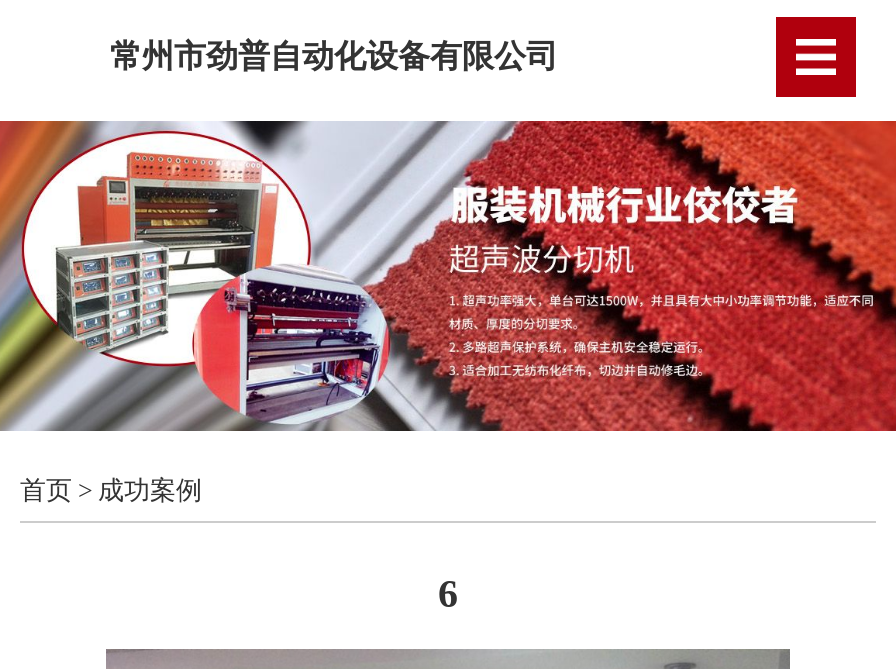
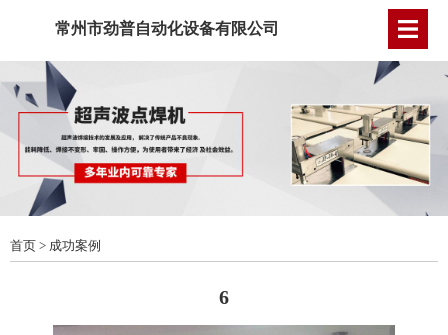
[6,119,890,433] [image] -> [3,60,445,217] [image]

